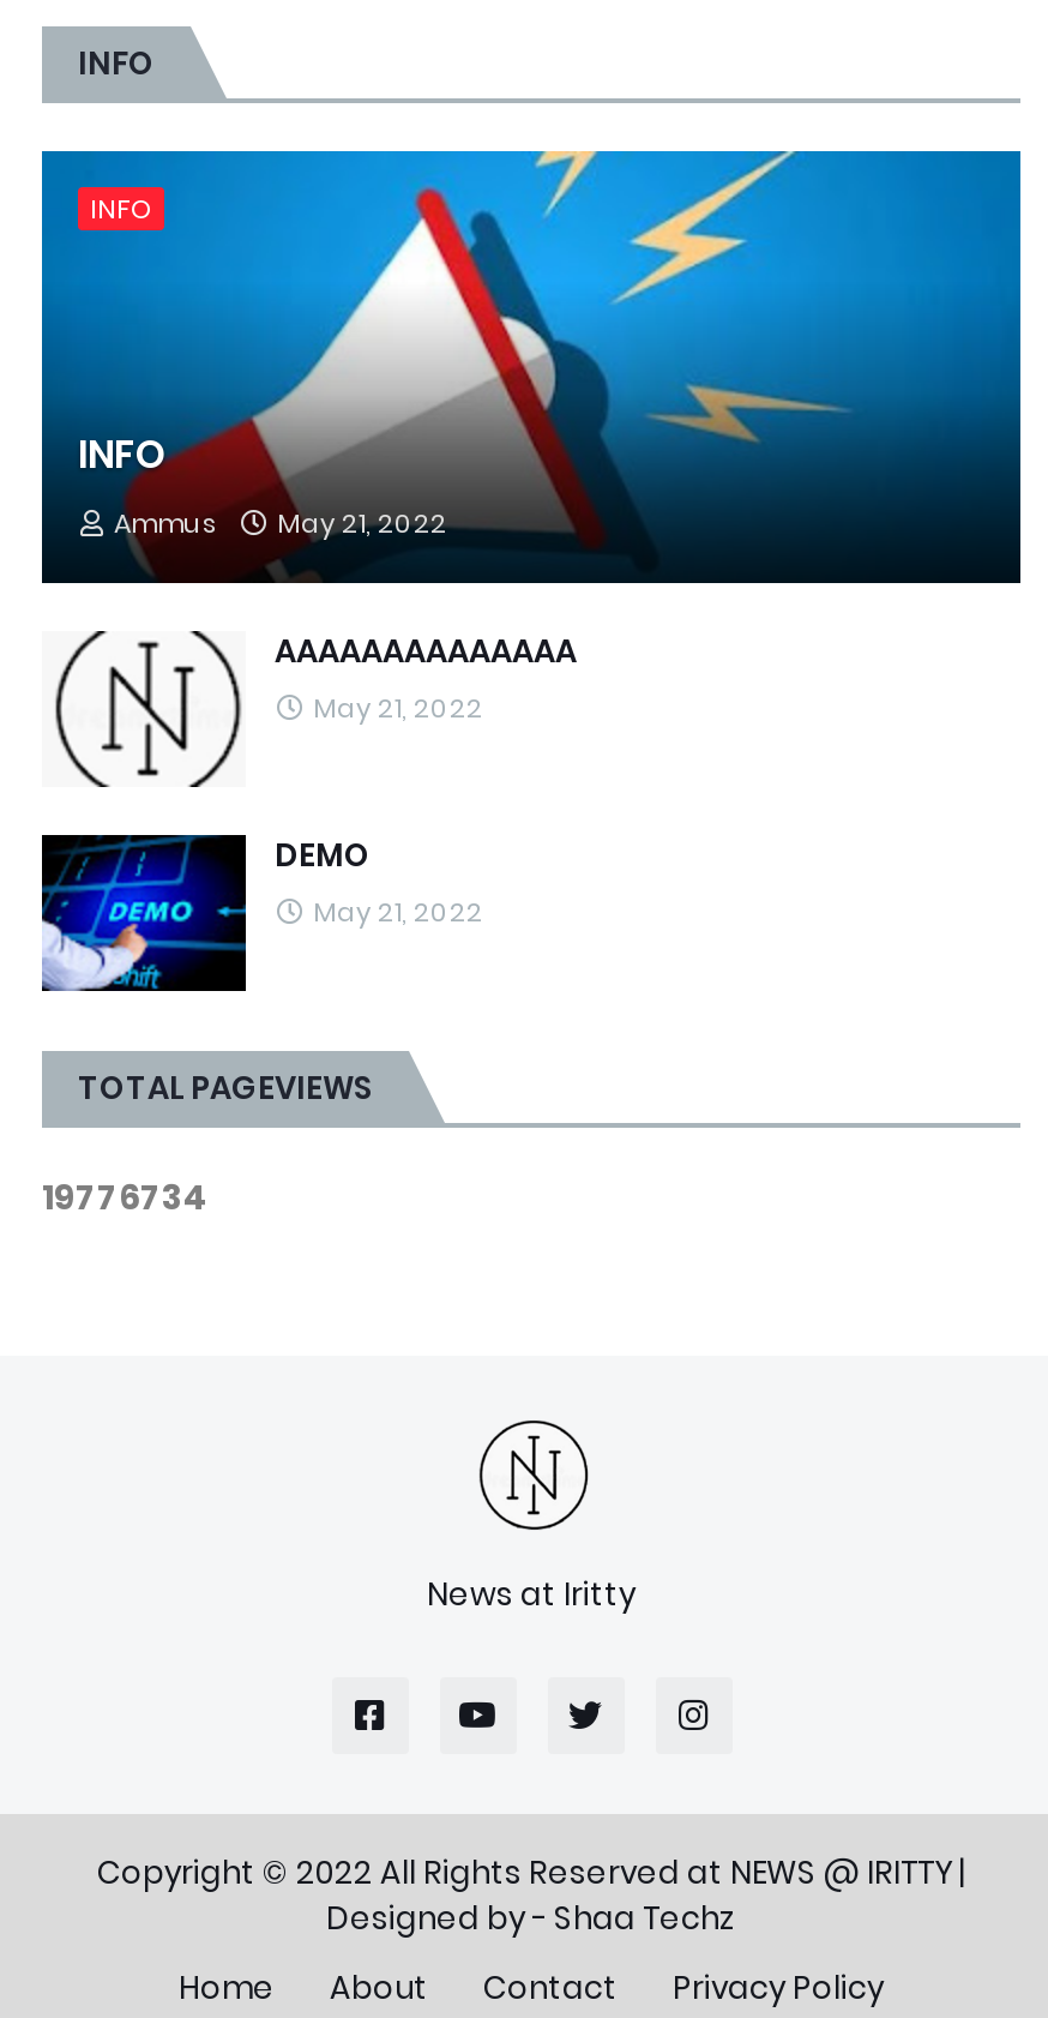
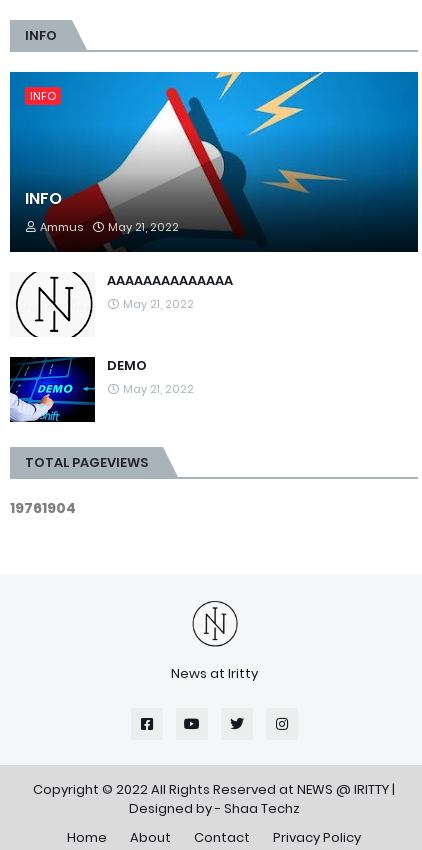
[42,1172,207,1220] 19776734 -> [10,497,76,517] 19761904

